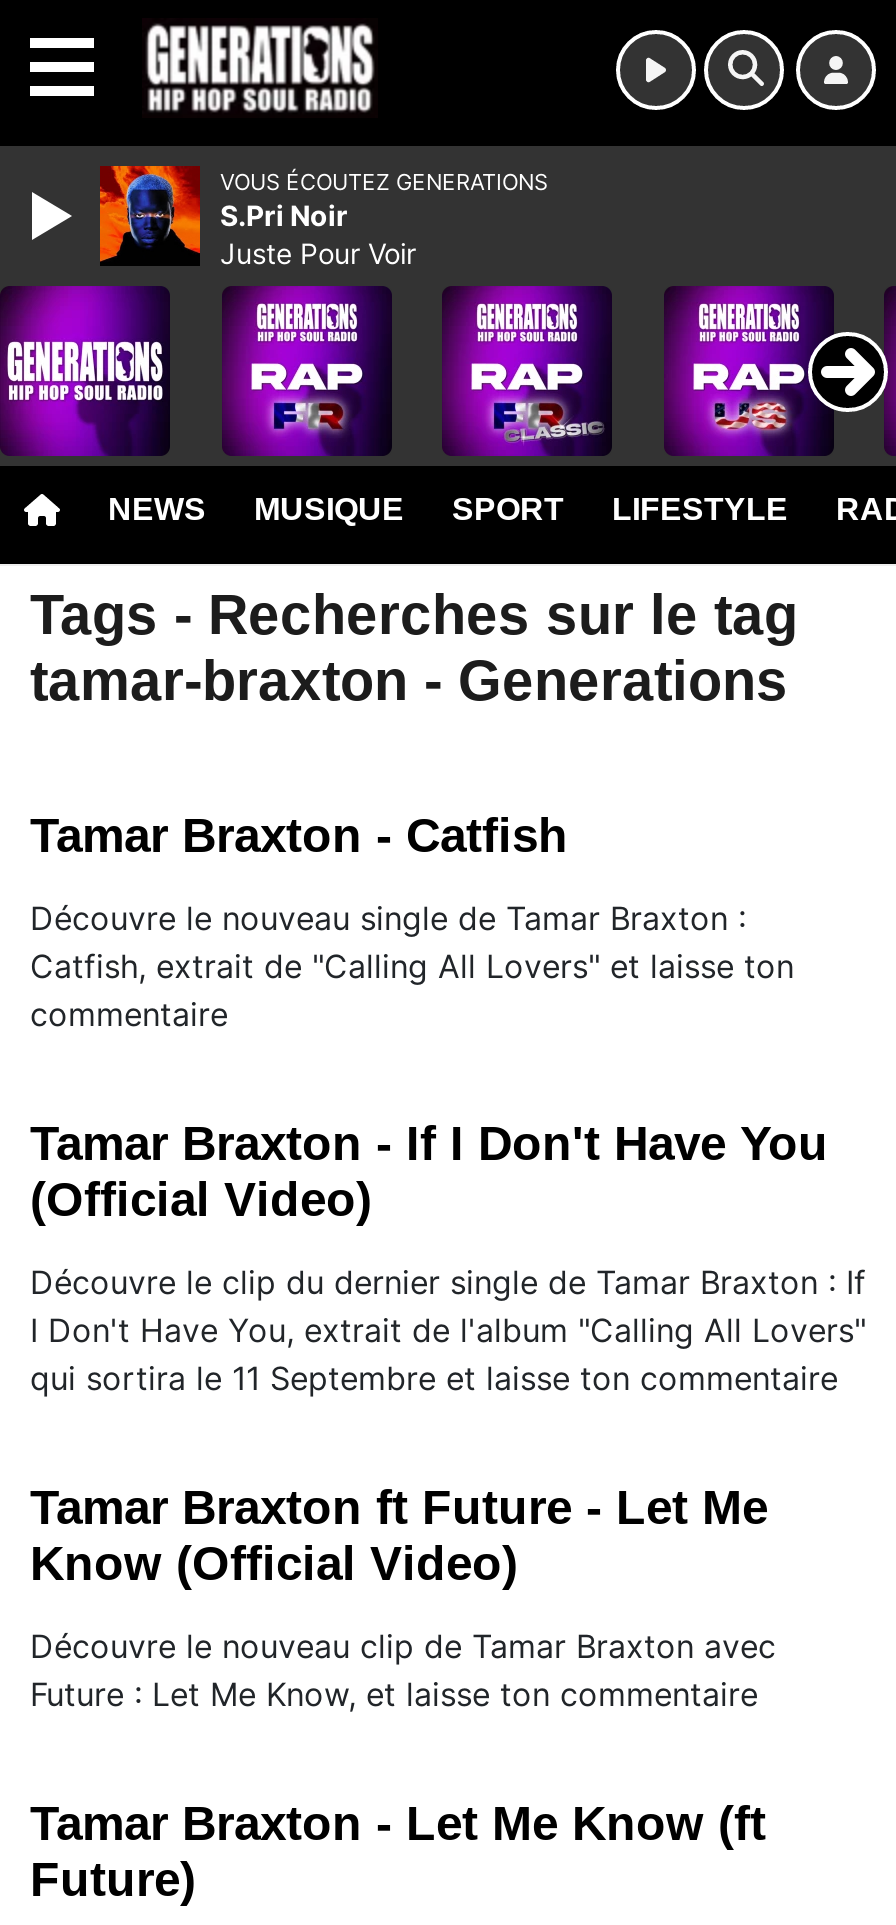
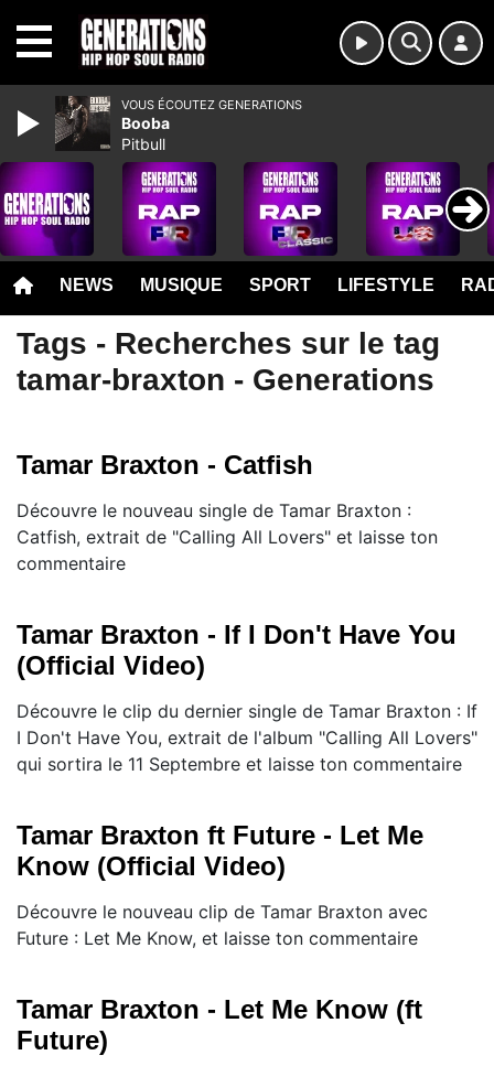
[98,164,416,270] [image] | S.Pri Noir | Juste Pour Voir -> [55,96,170,153] [image] | Booba | Pitbull

